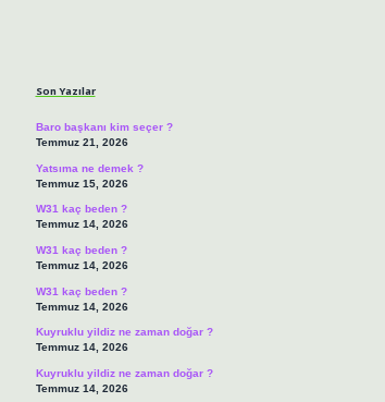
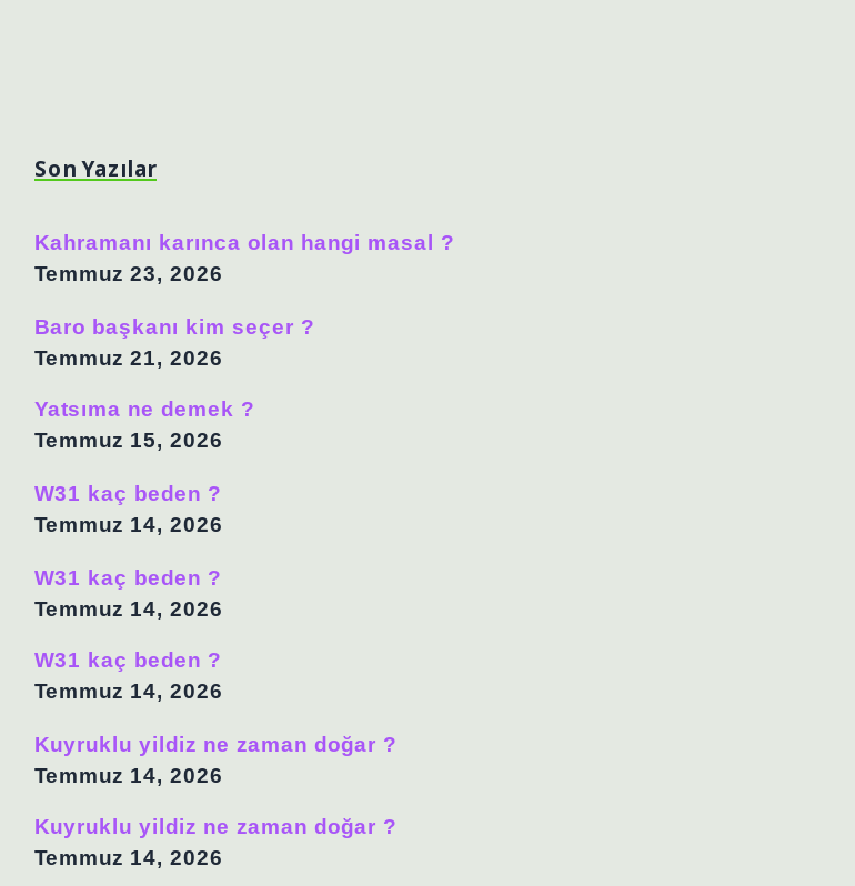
none -> [34,230,454,286] Kahramanı karınca olan hangi masal ? | Temmuz 23, 2026

